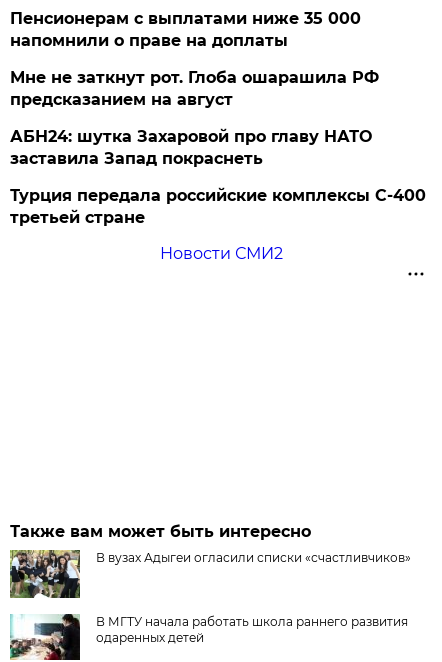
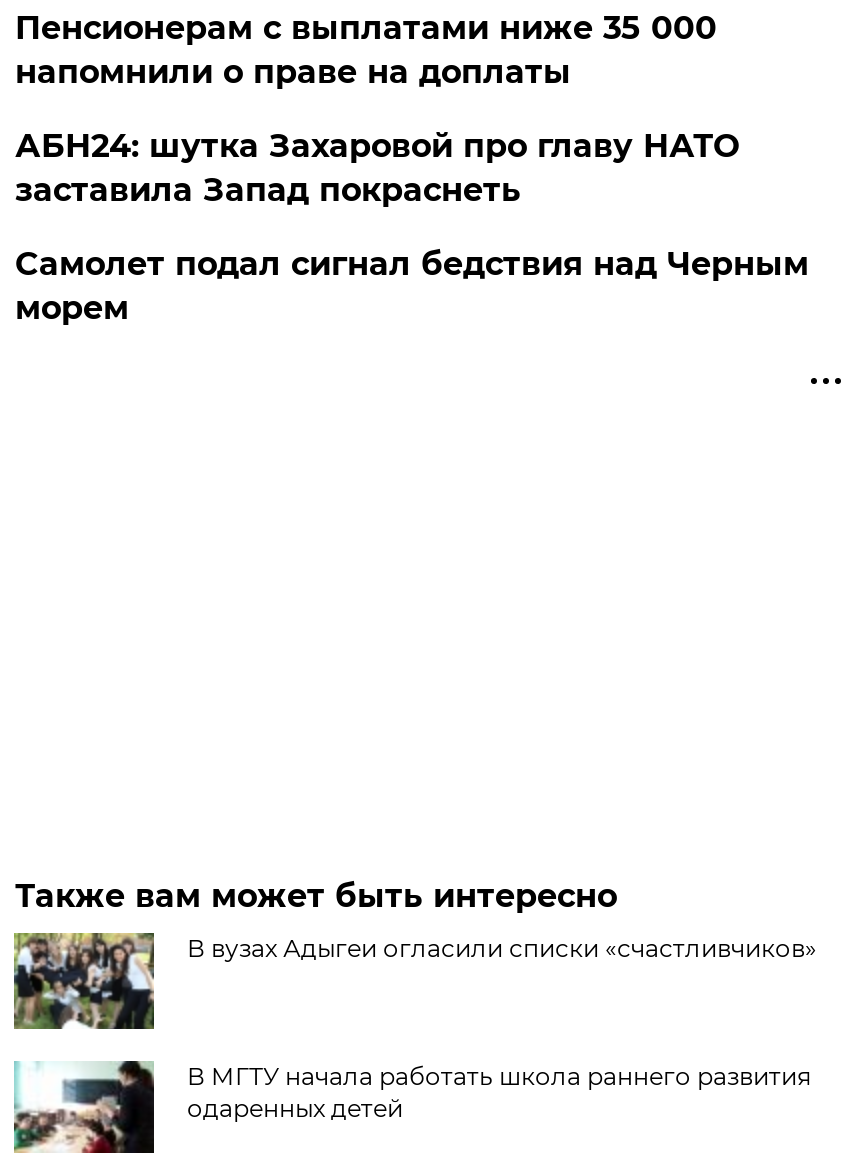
[10,68,379,109] Мне не заткнут рот. Глоба ошарашила РФ | предсказанием на август -> none
[10,186,426,263] Турция передала российские комплексы С-400 | третьей стране | Новости СМИ2 -> [15,245,809,327] Самолет подал сигнал бедствия над Черным | морем

